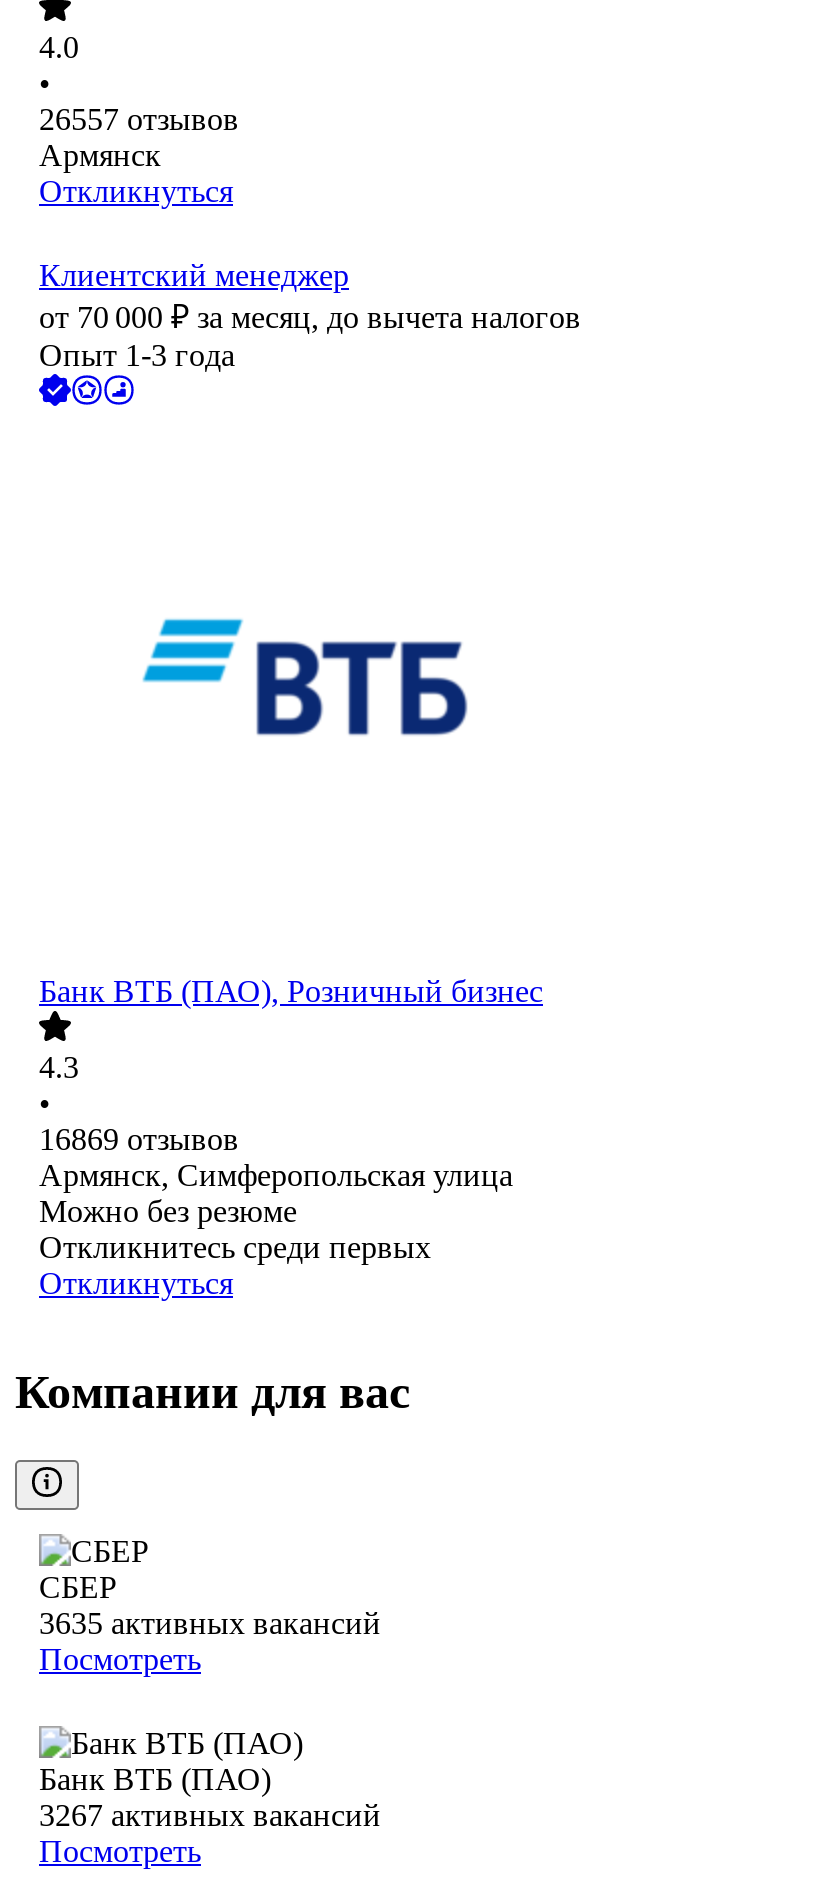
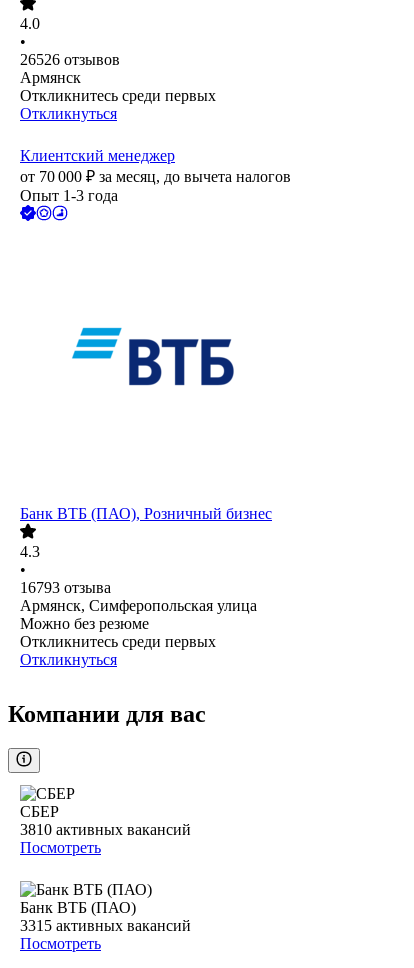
[39,103,239,137] 26557 отзывов -> [20,51,120,68] 26526 отзывов
none -> [20,87,216,104] Откликнитесь среди первых
[39,1123,239,1157] 16869 отзывов -> [20,579,111,596] 16793 отзыва
[39,1607,381,1641] 3635 активных вакансий -> [20,821,191,838] 3810 активных вакансий
[39,1799,381,1833] 3267 активных вакансий -> [20,917,191,934] 3315 активных вакансий

